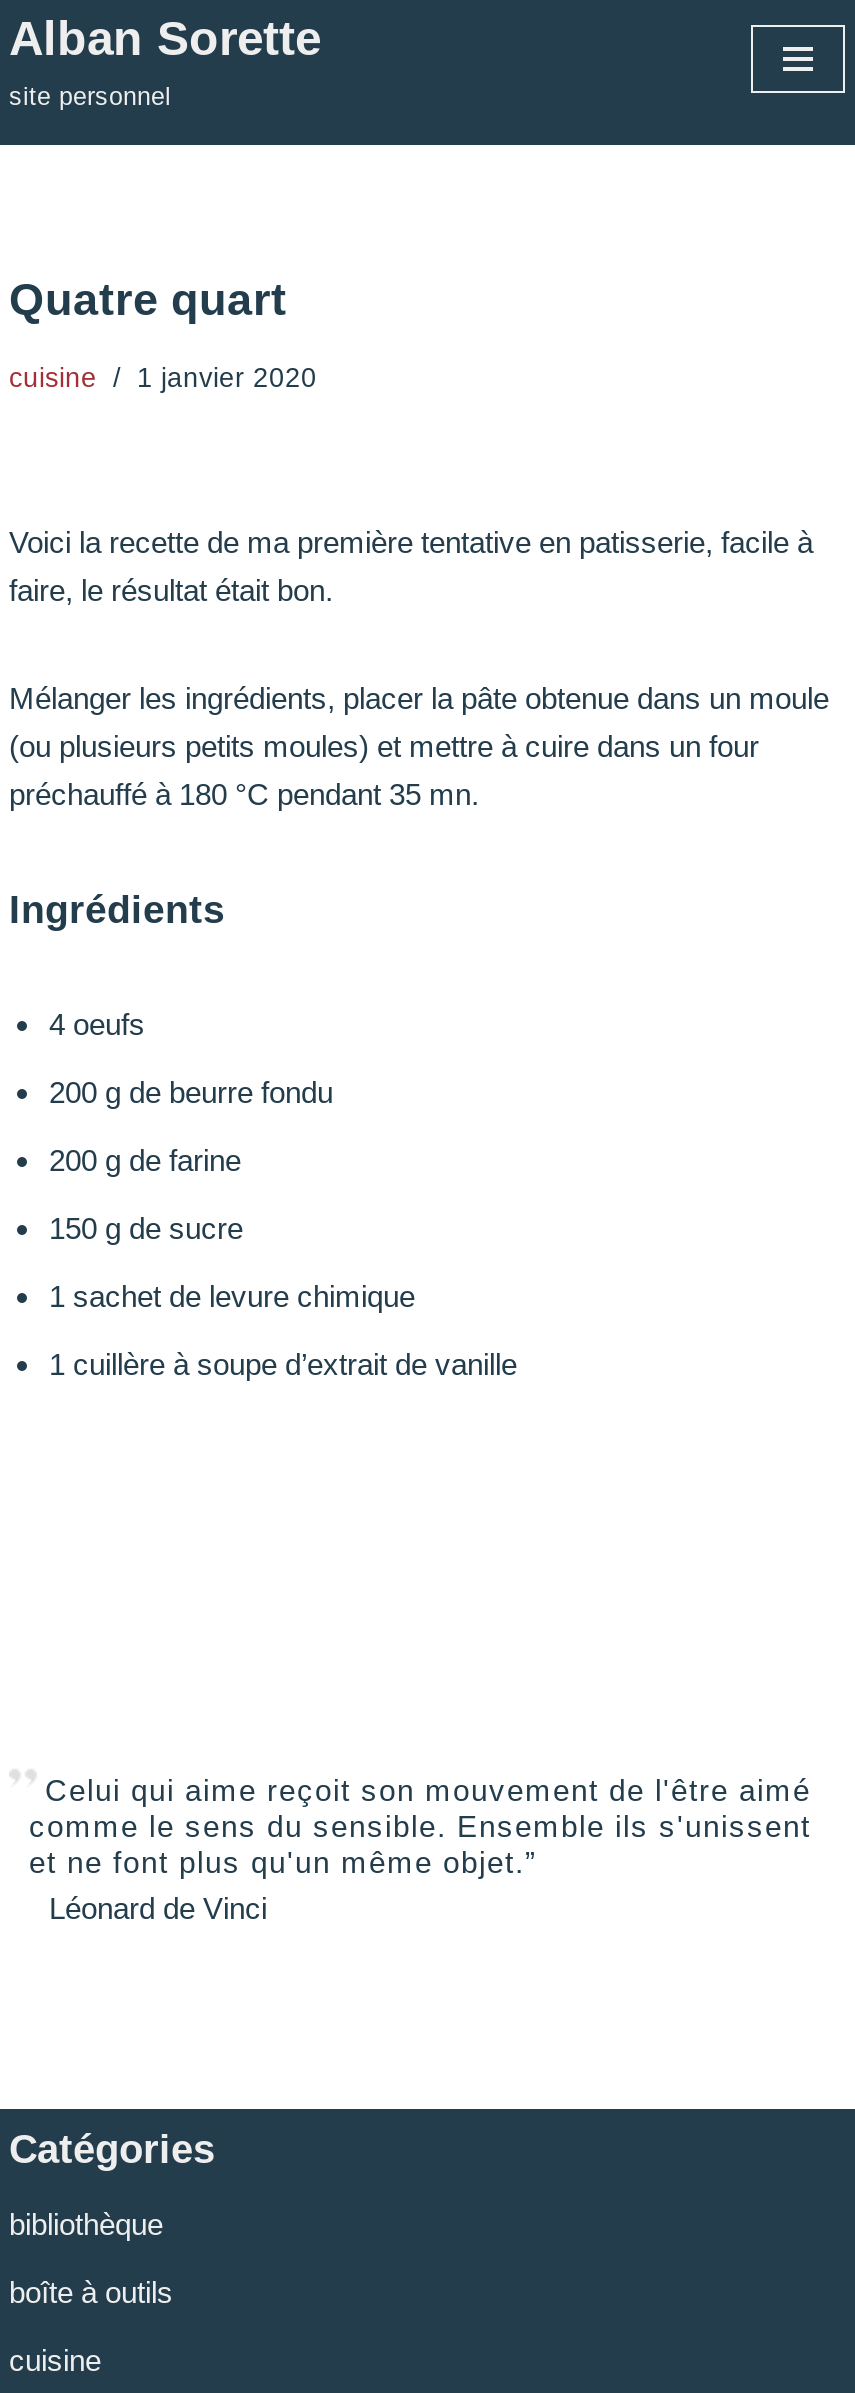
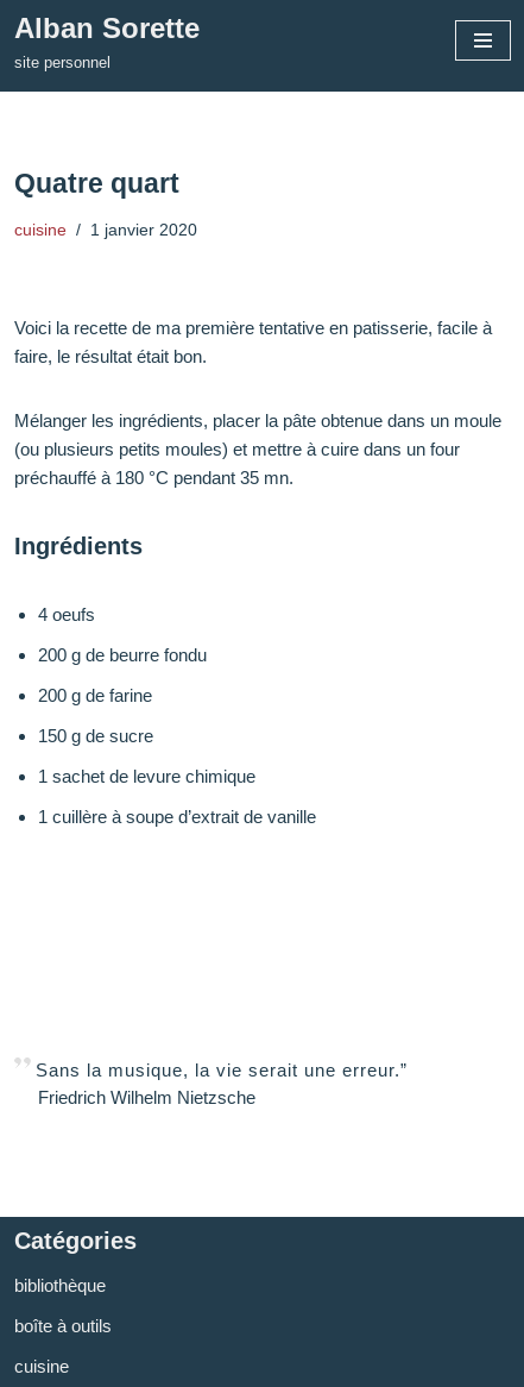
[29,1773,811,1925] Celui qui aime reçoit son mouvement de l'être aimé | comme le sens du sensible. Ensemble ils s'unissent | et ne font plus qu'un même objet.” | Léonard de Vinci -> [36,1060,408,1107] Sans la musique, la vie serait une erreur.” | Friedrich Wilhelm Nietzsche

